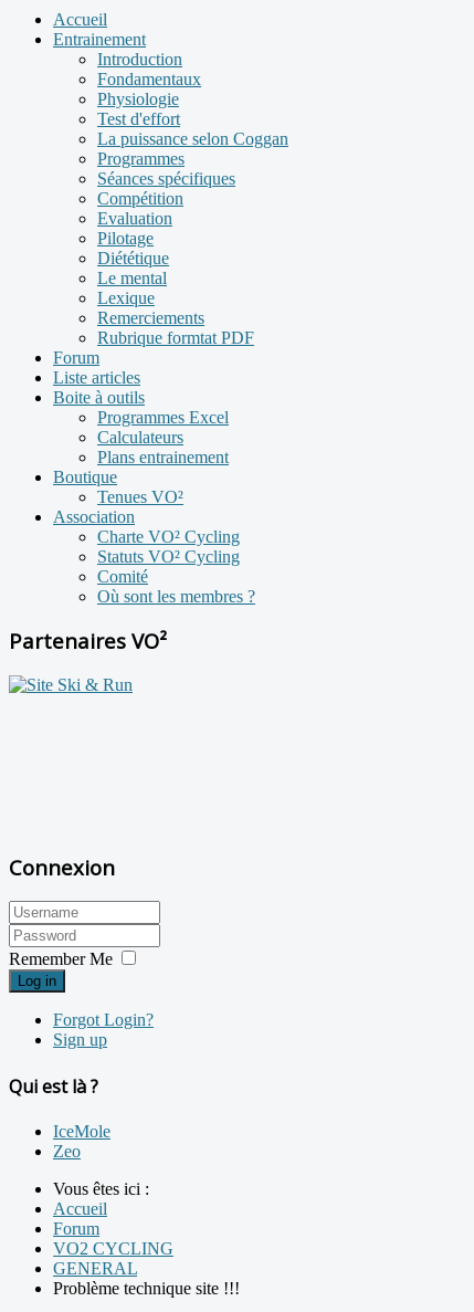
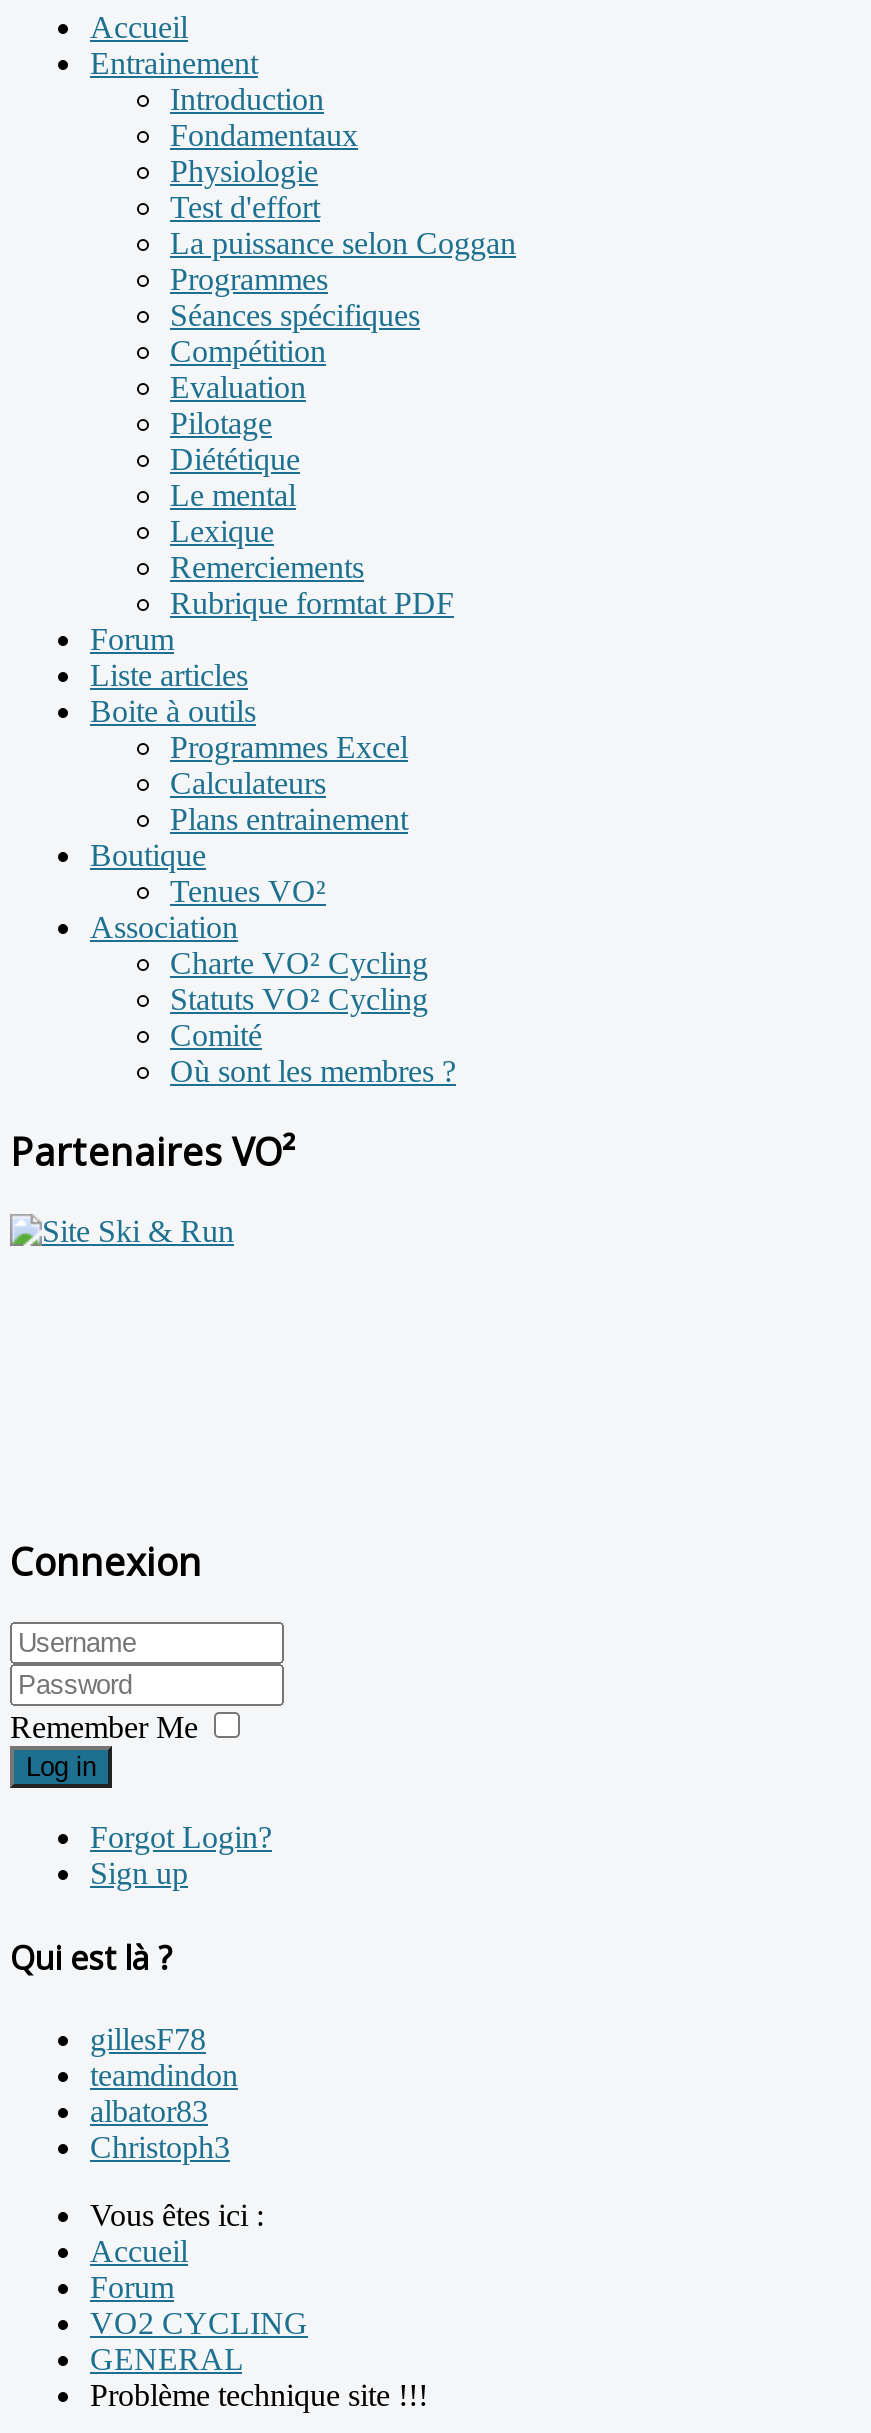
[53,1122,110,1160] IceMole | Zeo -> [90,2022,238,2164] gillesF78 | teamdindon | albator83 | Christoph3

